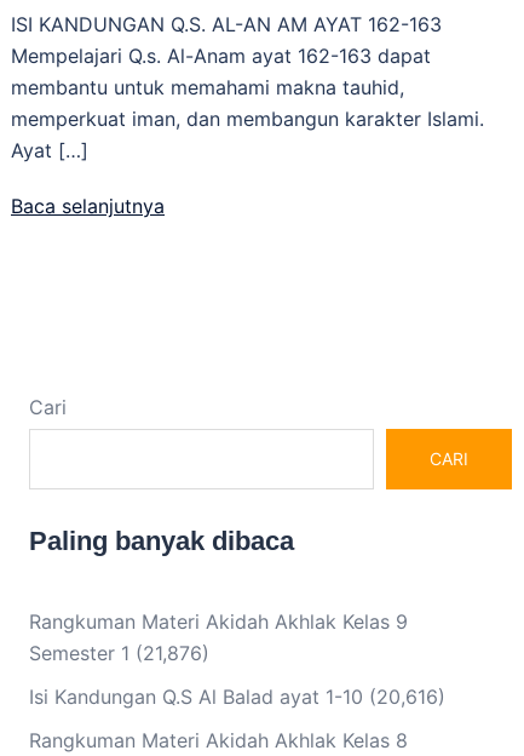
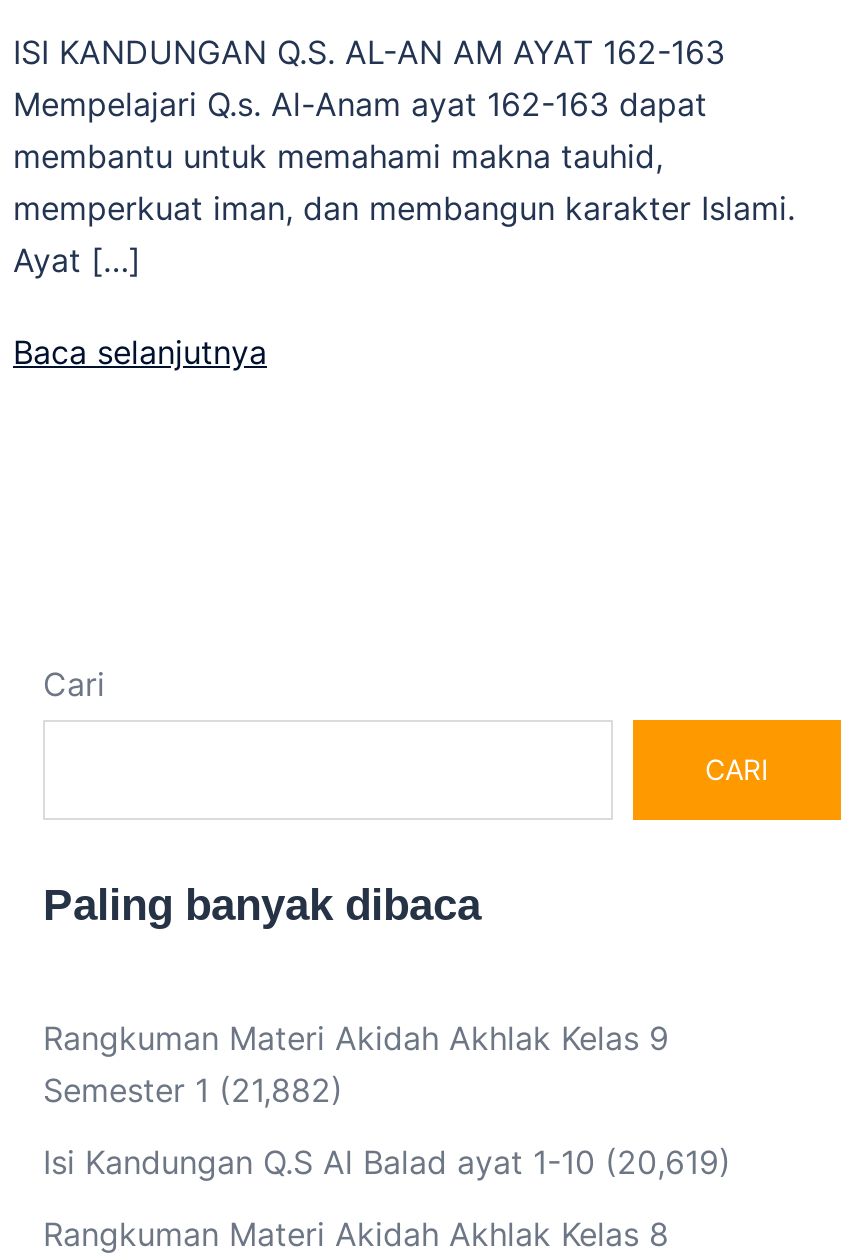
[29,641,209,665] Semester 1 (21,876) -> [43,1071,343,1111] Semester 1 (21,882)
[29,685,445,709] Isi Kandungan Q.S Al Balad ayat 1-10 (20,616) -> [43,1143,731,1183] Isi Kandungan Q.S Al Balad ayat 1-10 (20,619)

